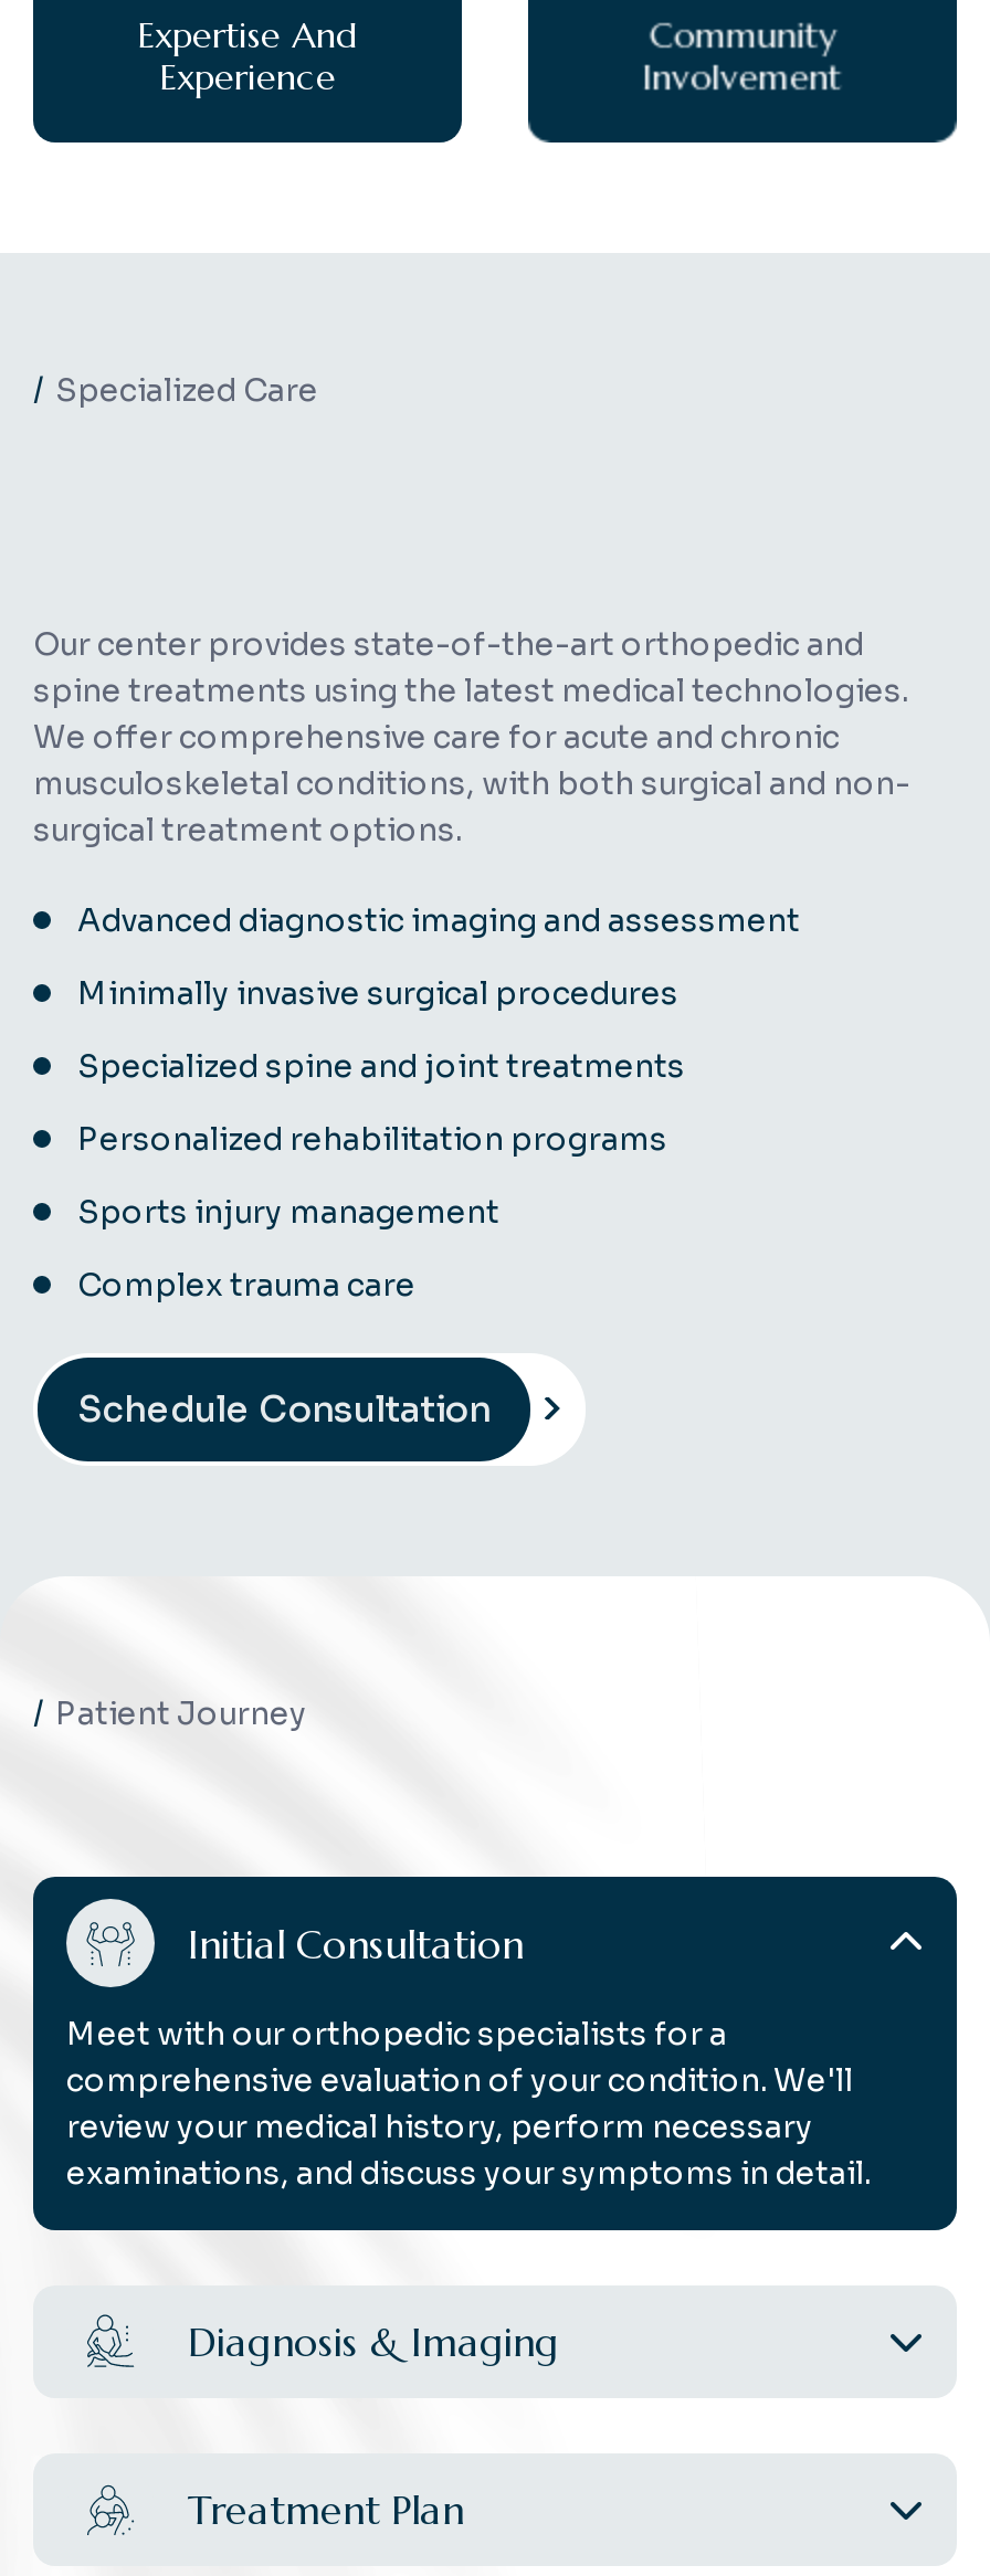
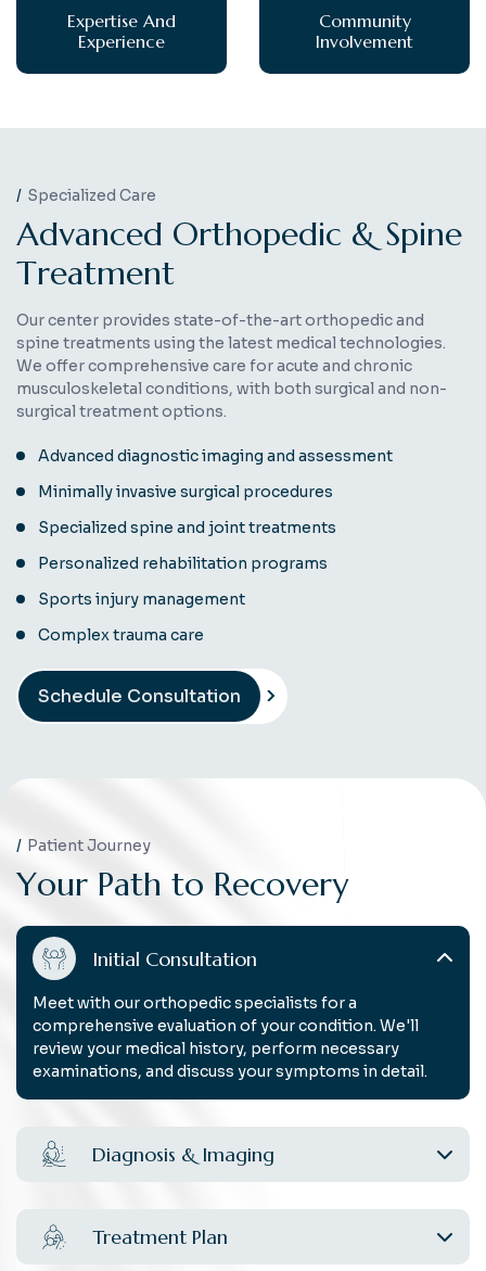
none -> [16,214,462,293] Advanced Orthopedic & Spine | Treatment
none -> [16,864,348,904] Your Path to Recovery

